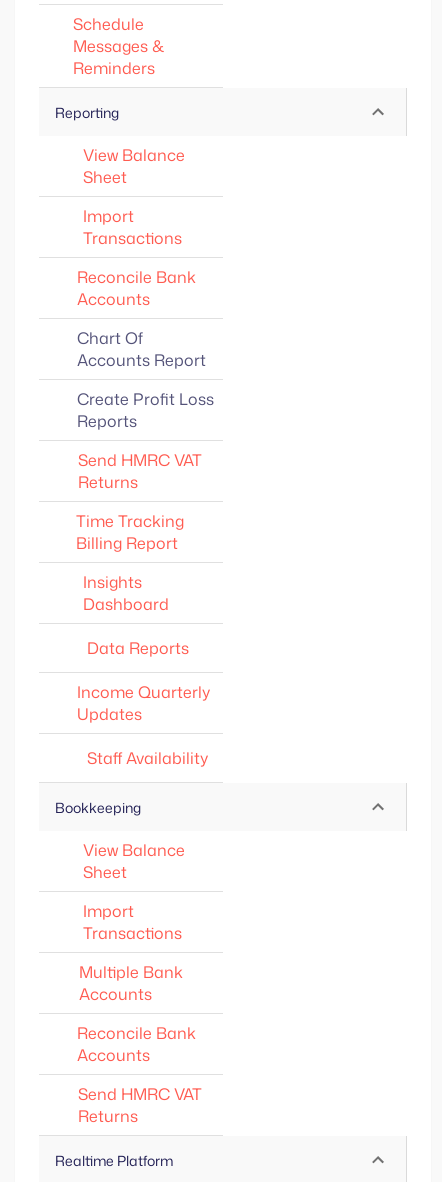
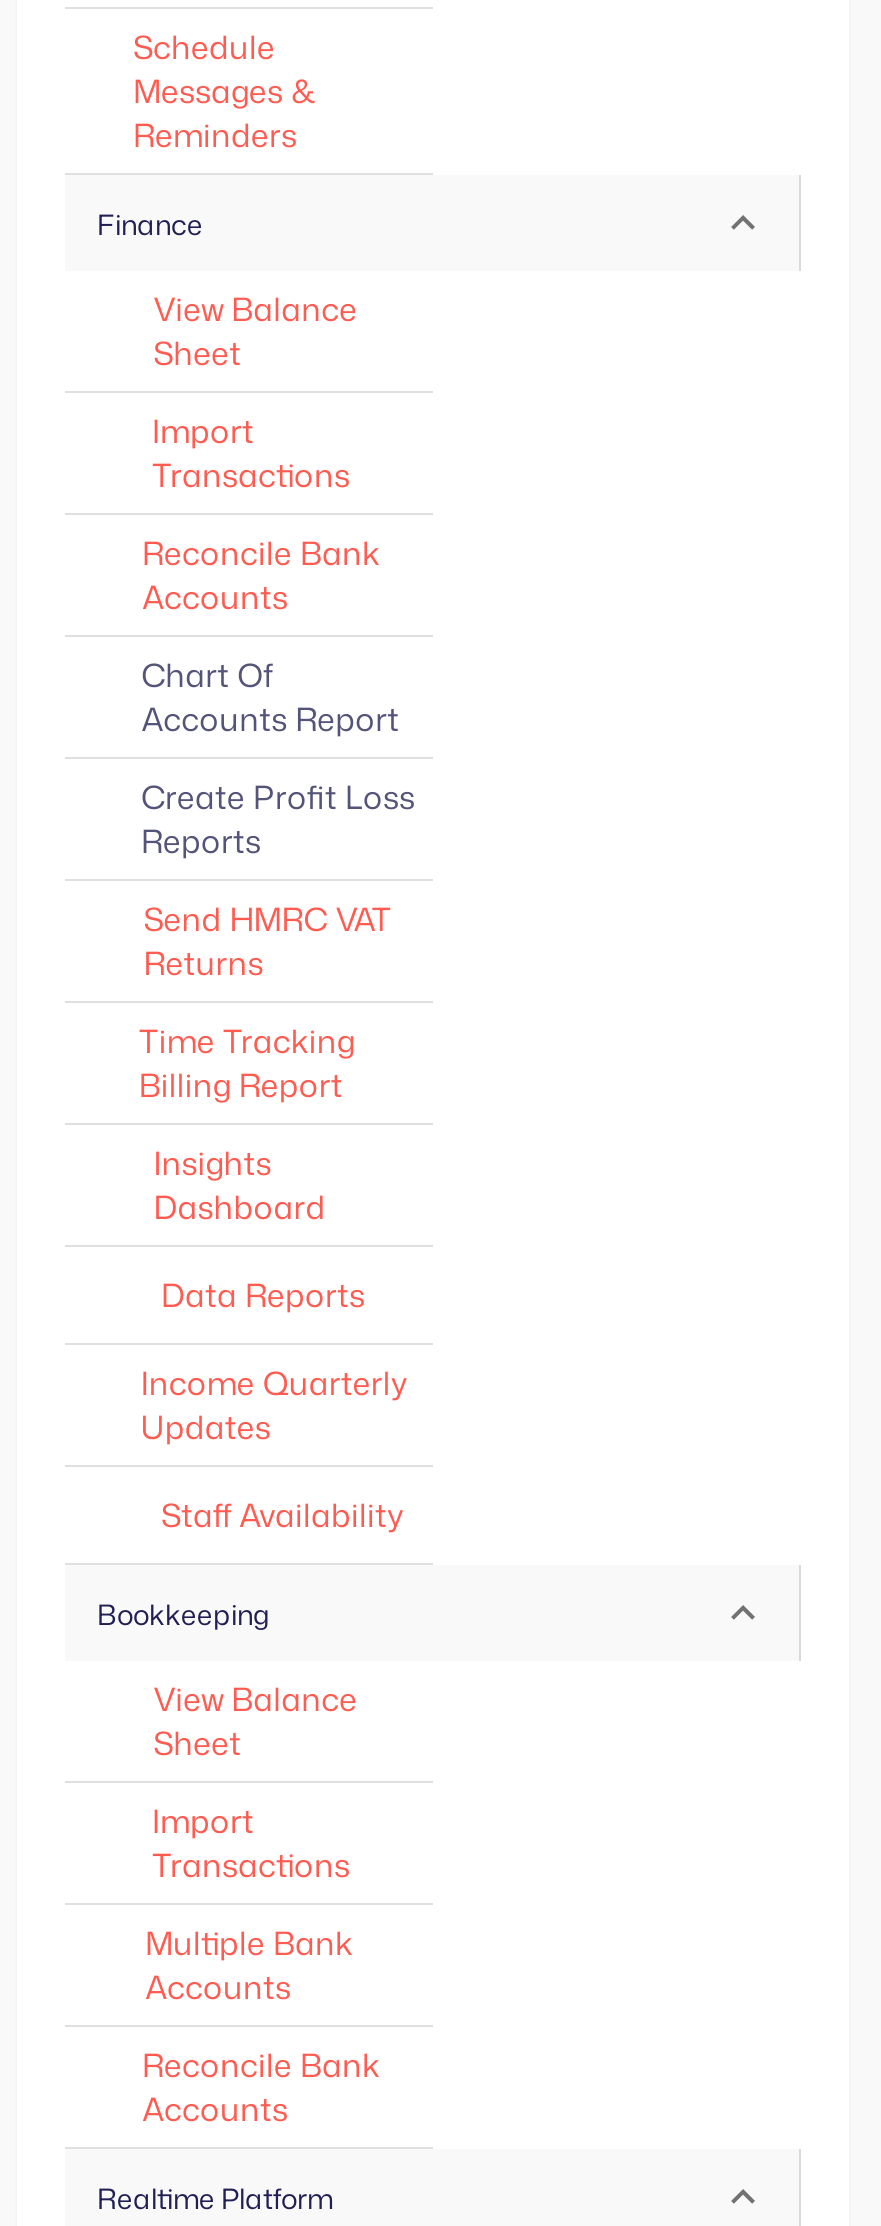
[55,102,119,121] Reporting -> [97,204,203,242] Finance
[78,1083,202,1127] Send HMRC VAT | Returns -> none

